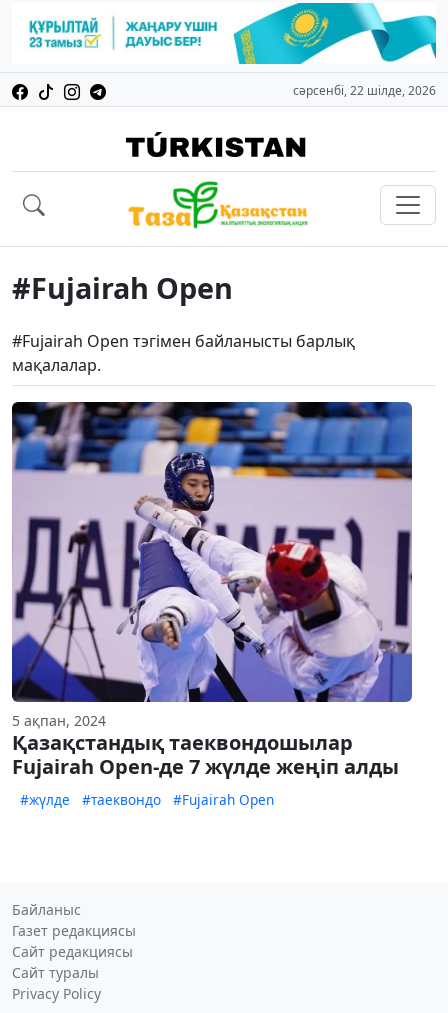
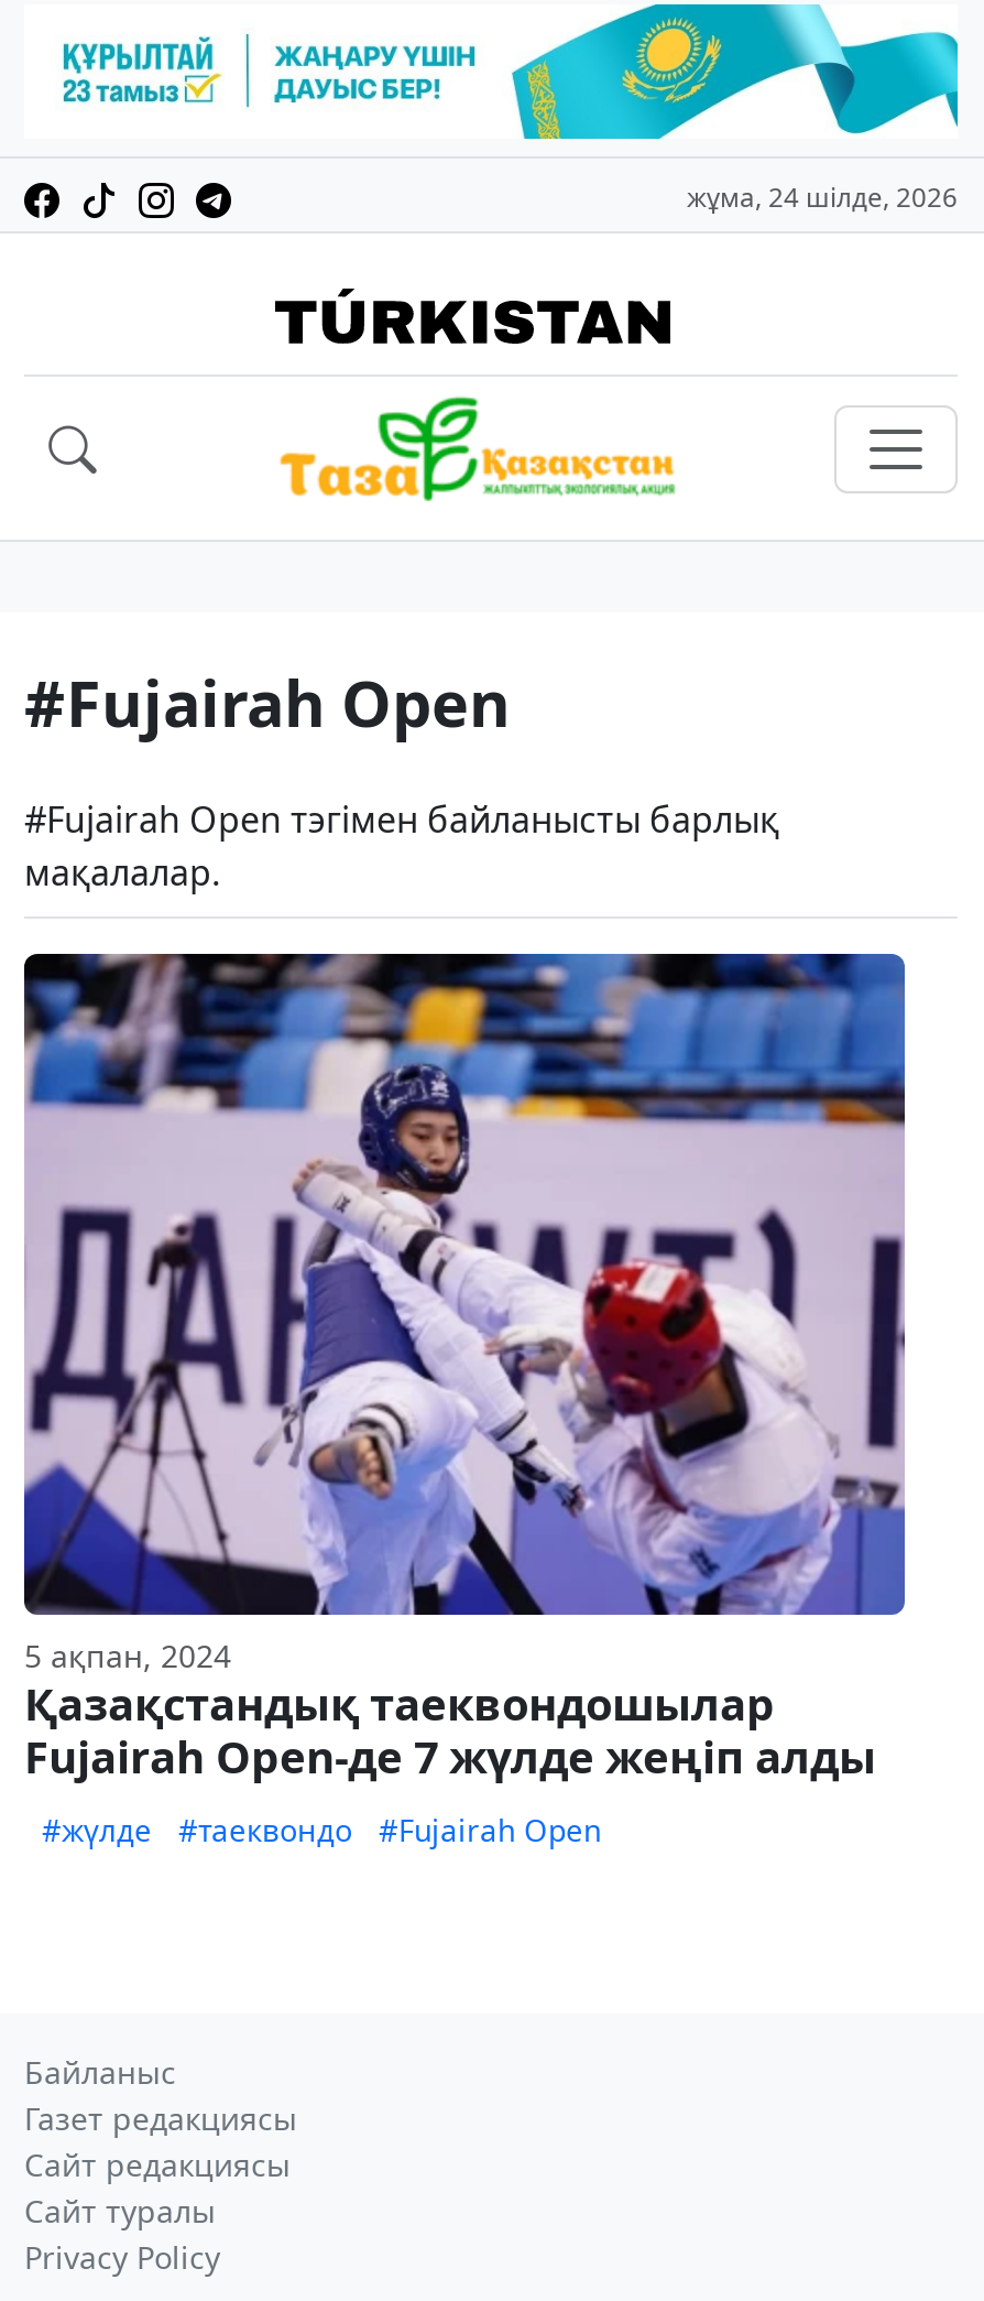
[293,82,436,99] сәрсенбі, 22 шілде, 2026 -> [687,179,958,216] жұма, 24 шілде, 2026

